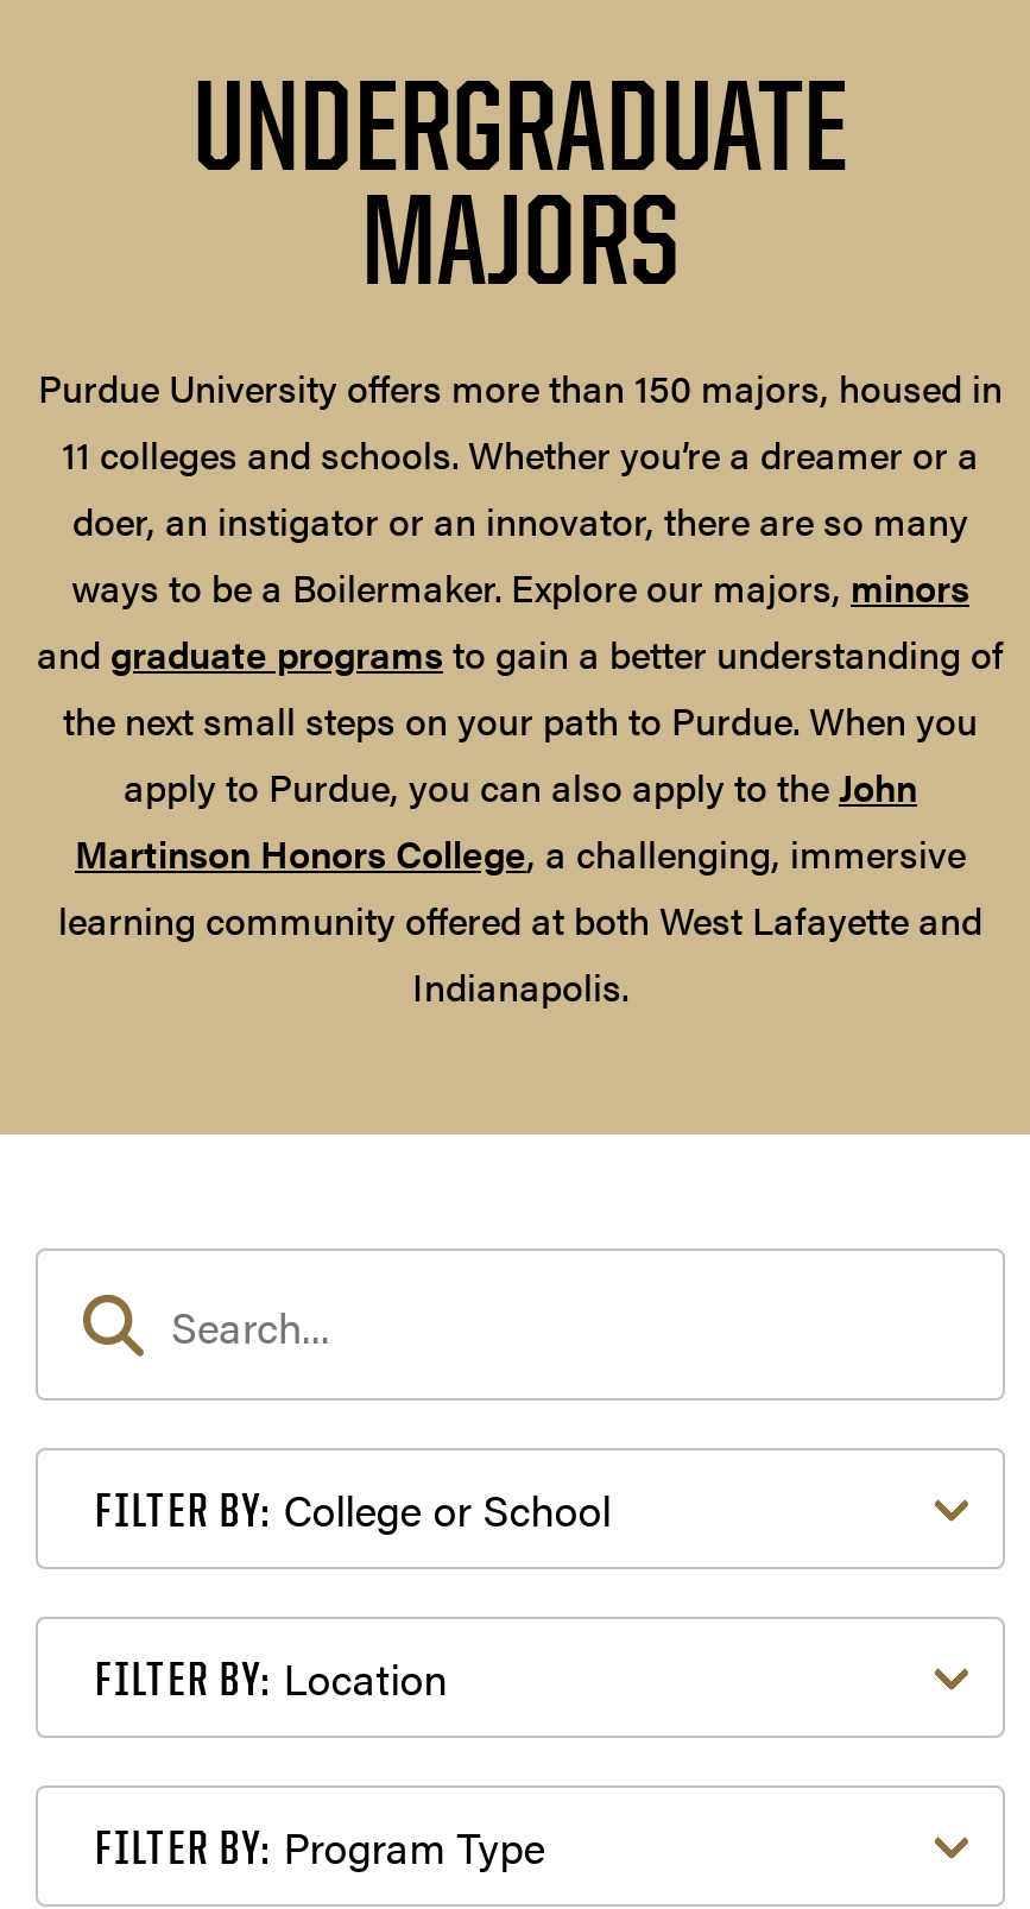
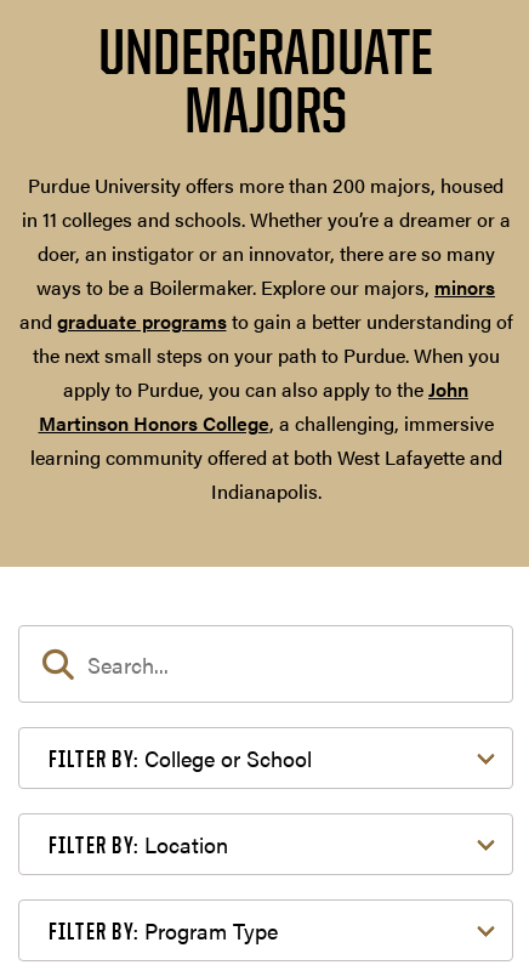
[38,360,1003,482] Purdue University offers more than 150 majors, housed in | 11 colleges and schools. Whether you’re a dreamer or a -> [21,171,510,233] Purdue University offers more than 200 majors, housed | in 11 colleges and schools. Whether you’re a dreamer or a

